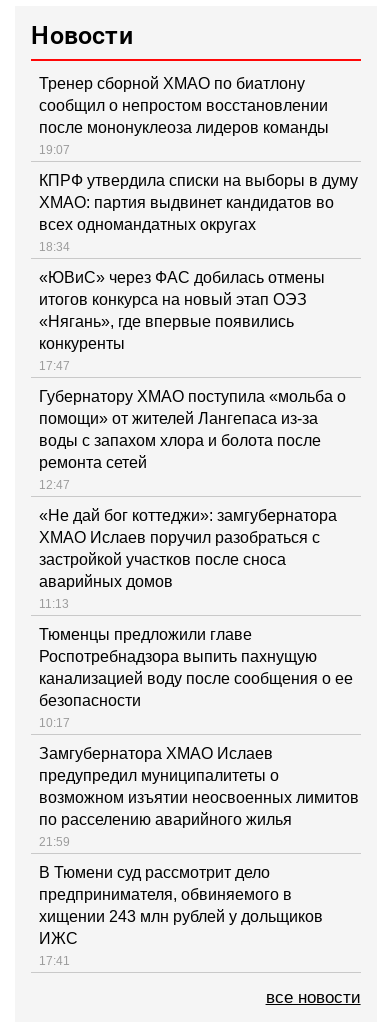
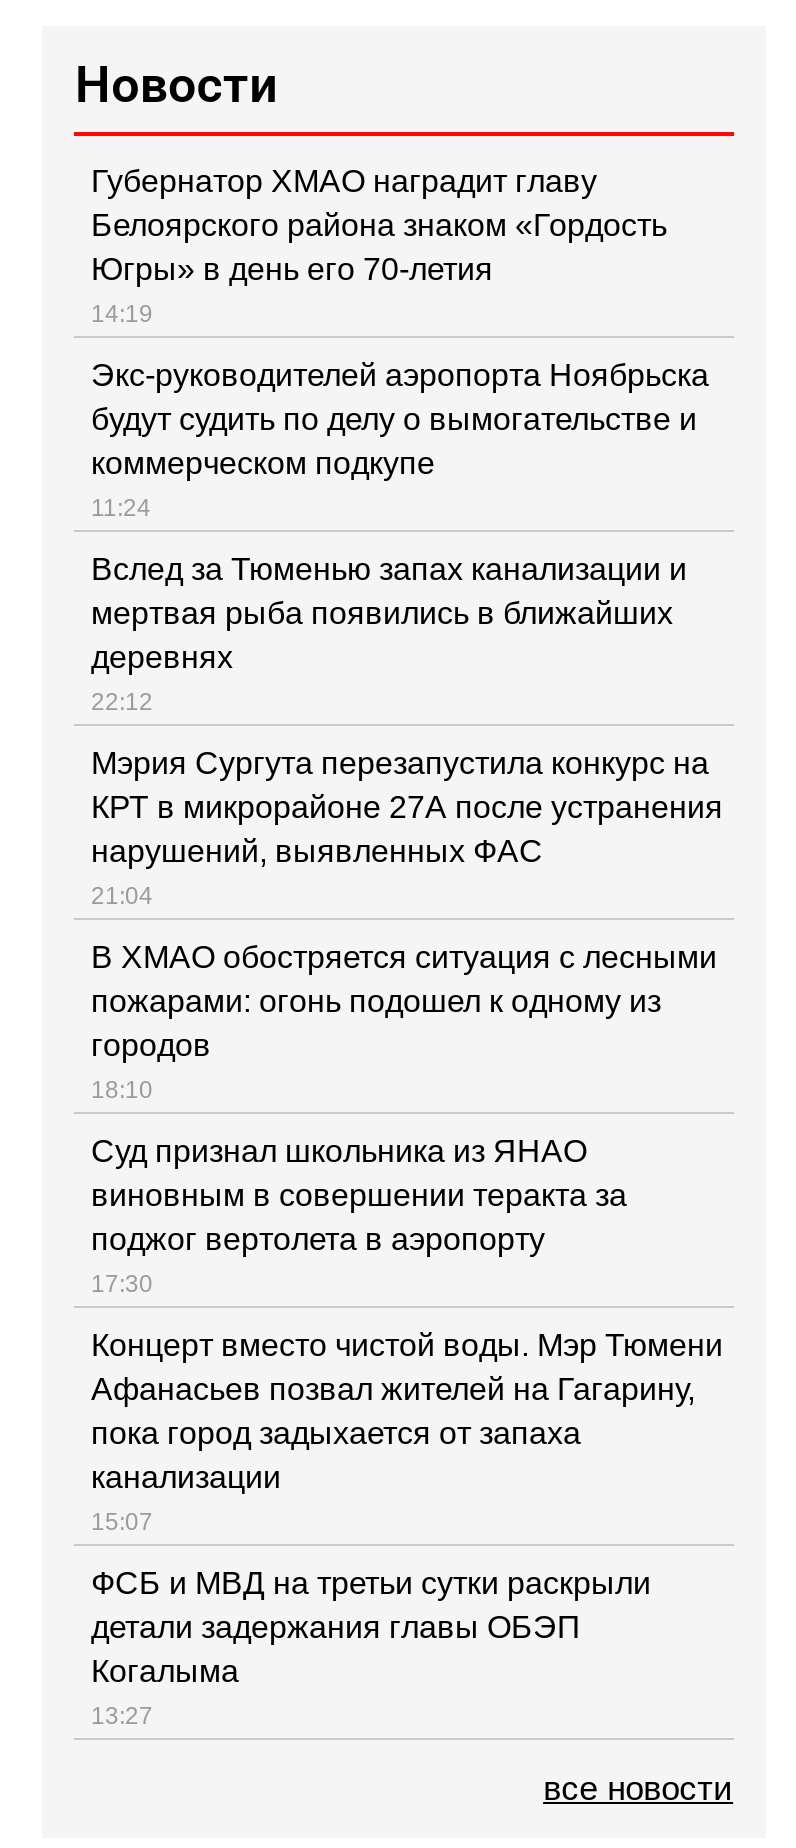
[39,75,329,157] Тренер сборной ХМАО по биатлону | сообщил о непростом восстановлении | после мононуклеоза лидеров команды | 19:07 -> [91,163,667,327] Губернатор ХМАО наградит главу | Белоярского района знаком «Гордость | Югры» в день его 70-летия | 14:19
[39,172,358,254] КПРФ утвердила списки на выборы в думу | ХМАО: партия выдвинет кандидатов во | всех одномандатных округах | 18:34 -> [91,357,709,521] Экс-руководителей аэропорта Ноябрьска | будут судить по делу о вымогательстве и | коммерческом подкупе | 11:24
[39,269,325,373] «ЮВиС» через ФАС добилась отмены | итогов конкурса на новый этап ОЭЗ | «Нягань», где впервые появились | конкуренты | 17:47 -> [91,551,687,715] Вслед за Тюменью запах канализации и | мертвая рыба появились в ближайших | деревнях | 22:12
[39,388,346,492] Губернатору ХМАО поступила «мольба о | помощи» от жителей Лангепаса из-за | воды с запахом хлора и болота после | ремонта сетей | 12:47 -> [91,745,723,909] Мэрия Сургута перезапустила конкурс на | КРТ в микрорайоне 27А после устранения | нарушений, выявленных ФАС | 21:04
[39,507,337,611] «Не дай бог коттеджи»: замгубернатора | ХМАО Ислаев поручил разобраться с | застройкой участков после сноса | аварийных домов | 11:13 -> [91,939,717,1103] В ХМАО обостряется ситуация с лесными | пожарами: огонь подошел к одному из | городов | 18:10
[39,626,353,730] Тюменцы предложили главе | Роспотребнадзора выпить пахнущую | канализацией воду после сообщения о ее | безопасности | 10:17 -> [91,1133,627,1297] Суд признал школьника из ЯНАО | виновным в совершении теракта за | поджог вертолета в аэропорту | 17:30
[39,745,359,849] Замгубернатора ХМАО Ислаев | предупредил муниципалитеты о | возможном изъятии неосвоенных лимитов | по расселению аварийного жилья | 21:59 -> [91,1327,723,1535] Концерт вместо чистой воды. Мэр Тюмени | Афанасьев позвал жителей на Гагарину, | пока город задыхается от запаха | канализации | 15:07
[39,864,323,968] В Тюмени суд рассмотрит дело | предпринимателя, обвиняемого в | хищении 243 млн рублей у дольщиков | ИЖС | 17:41 -> [91,1565,651,1729] ФСБ и МВД на третьи сутки раскрыли | детали задержания главы ОБЭП | Когалыма | 13:27

